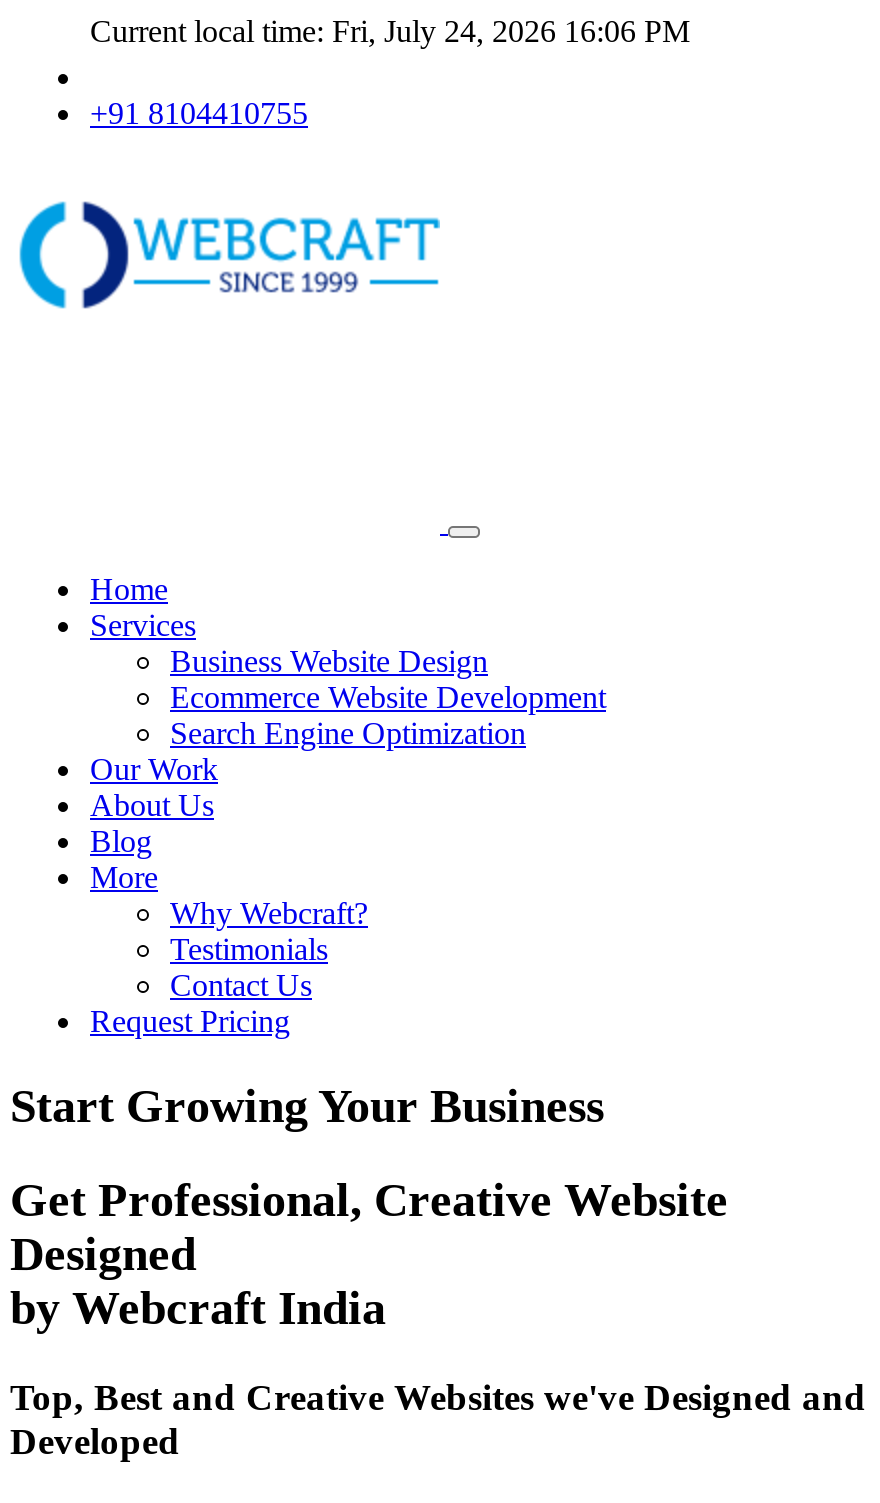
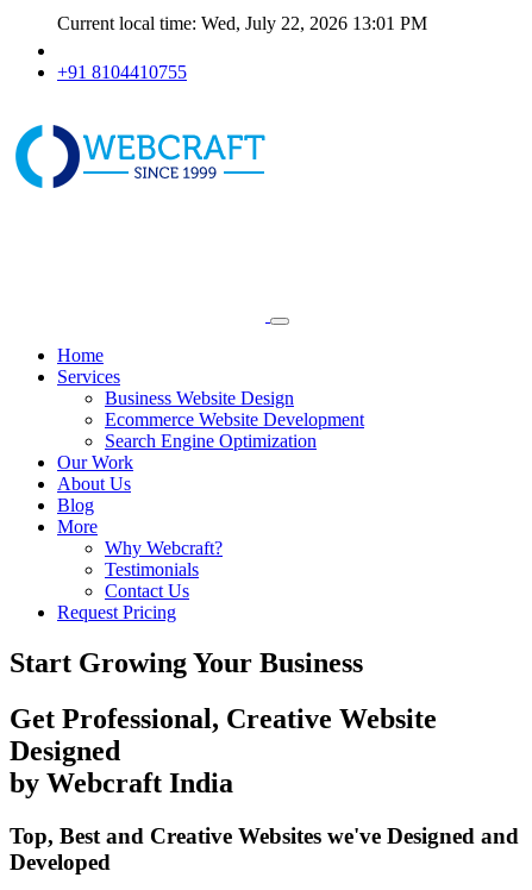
[90,14,690,48] Current local time: Fri, July 24, 2026 16:06 PM -> [57,13,427,33] Current local time: Wed, July 22, 2026 13:01 PM

